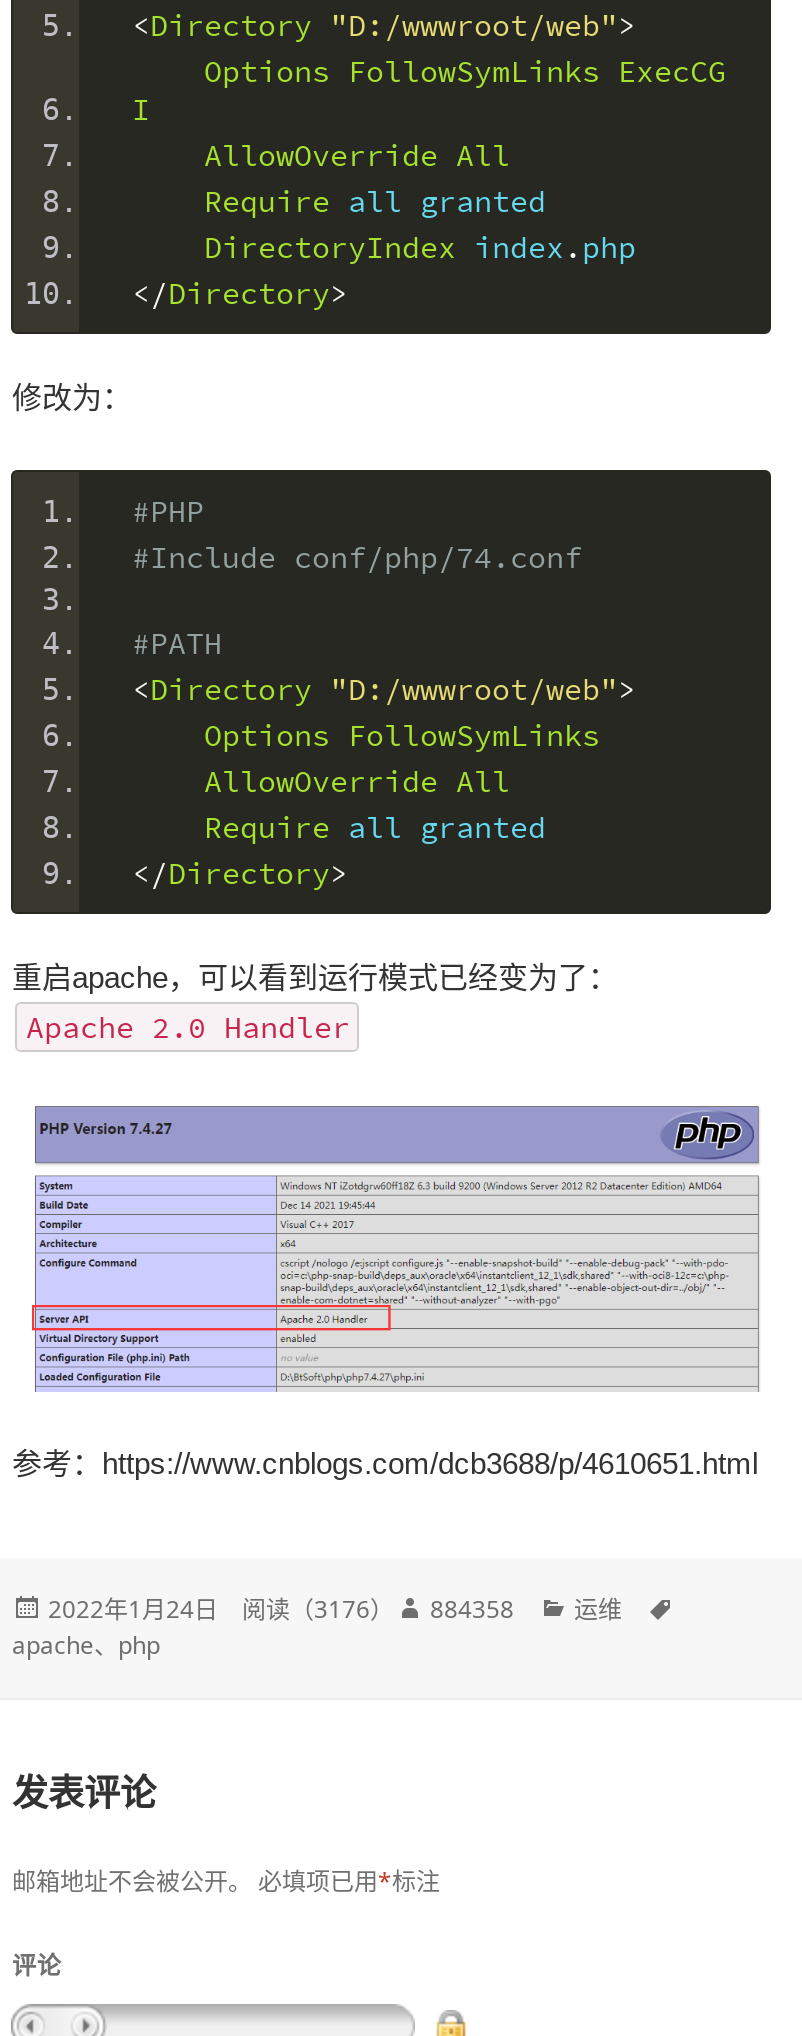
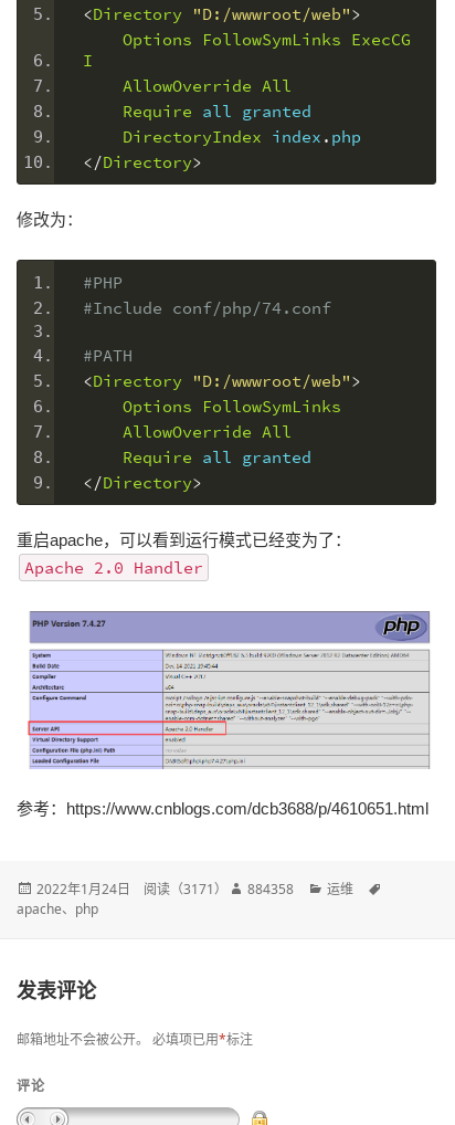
[242,1592,394,1626] 阅读（3176） -> [144,880,228,898] 阅读（3171）

